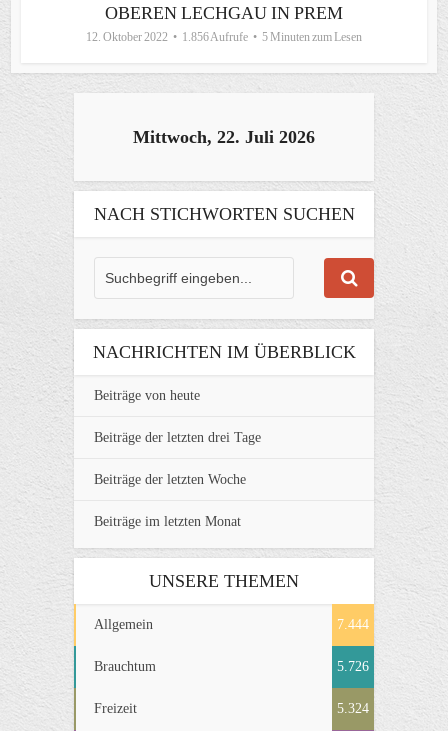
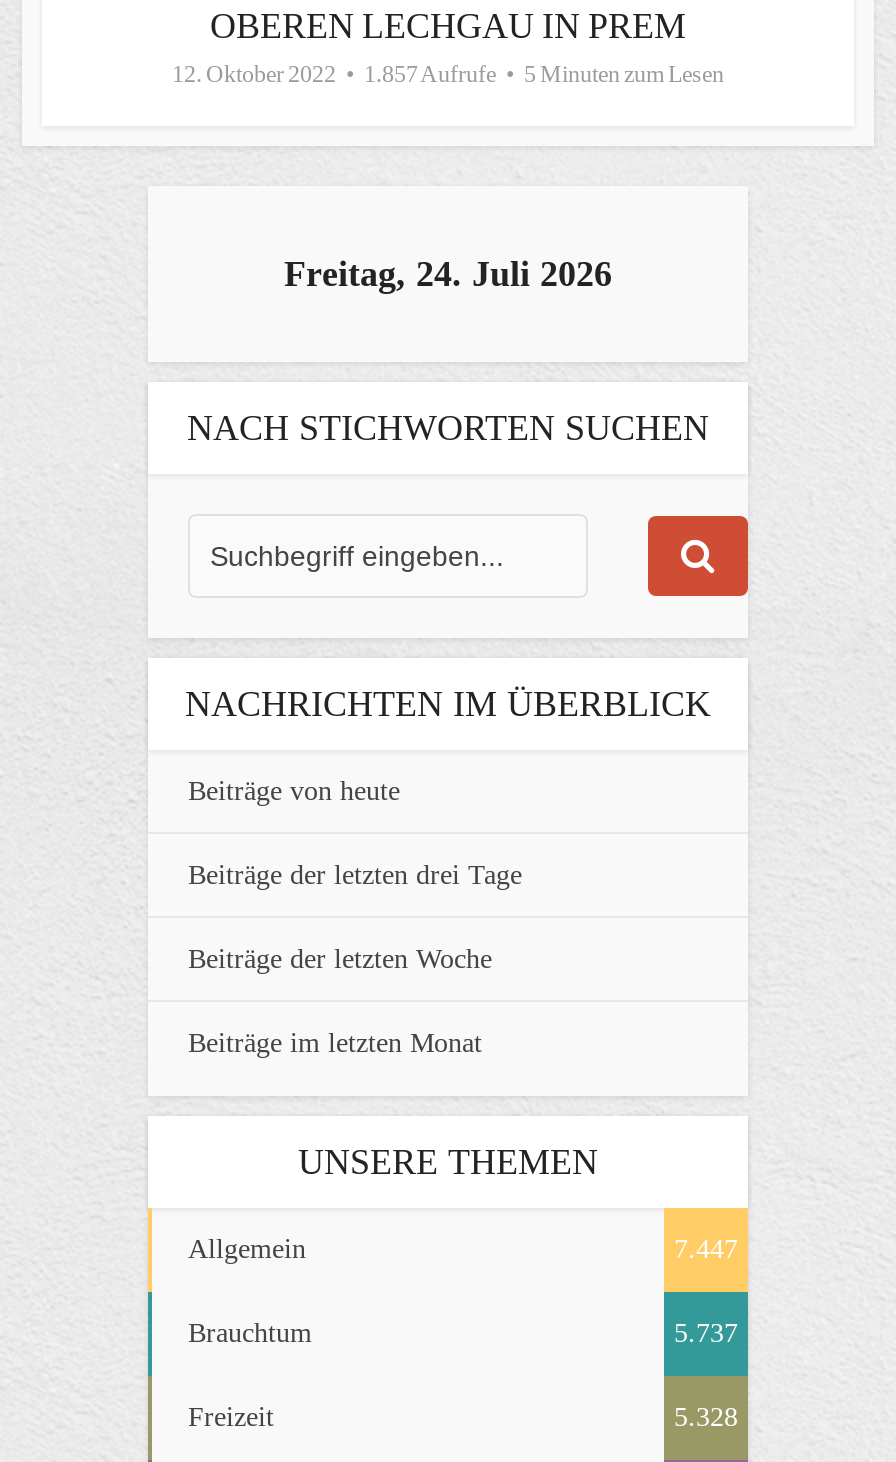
[86,30,362,44] 12. Oktober 2022 1.856 Aufrufe 5 Minuten zum Lesen -> [172,60,724,88] 12. Oktober 2022 1.857 Aufrufe 5 Minuten zum Lesen
[133,127,315,147] Mittwoch, 22. Juli 2026 -> [284,254,612,294] Freitag, 24. Juli 2026
[337,617,369,632] 7.444 -> [674,1234,738,1264] 7.447
[337,659,369,674] 5.726 -> [674,1318,738,1348] 5.737
[337,701,369,716] 5.324 -> [674,1402,738,1432] 5.328

